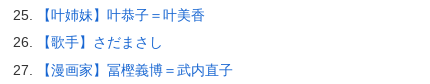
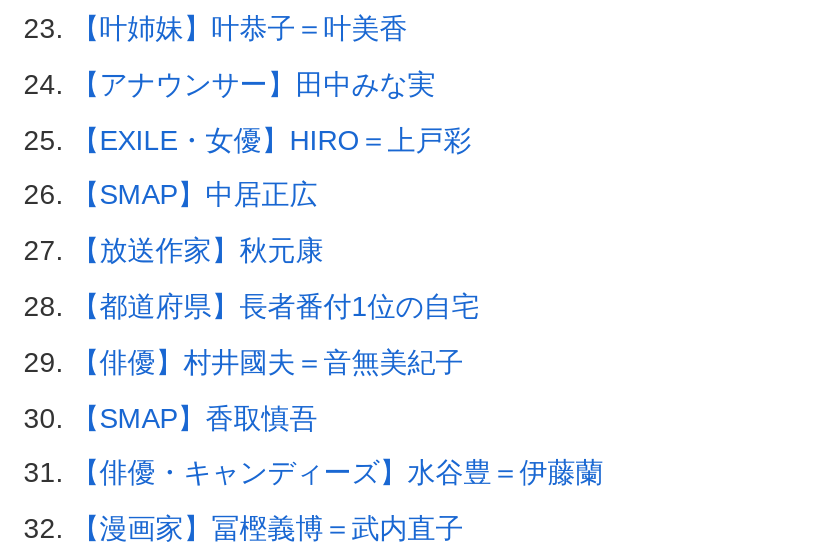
[37,34,163,50] 【歌手】さだまさし -> [72,68,604,489] 【アナウンサー】田中みな実 | 【EXILE・女優】HIRO＝上戸彩 | 【SMAP】中居正広 | 【放送作家】秋元康 | 【都道府県】長者番付1位の自宅 | 【俳優】村井國夫＝音無美紀子 | 【SMAP】香取慎吾 | 【俳優・キャンディーズ】水谷豊＝伊藤蘭

